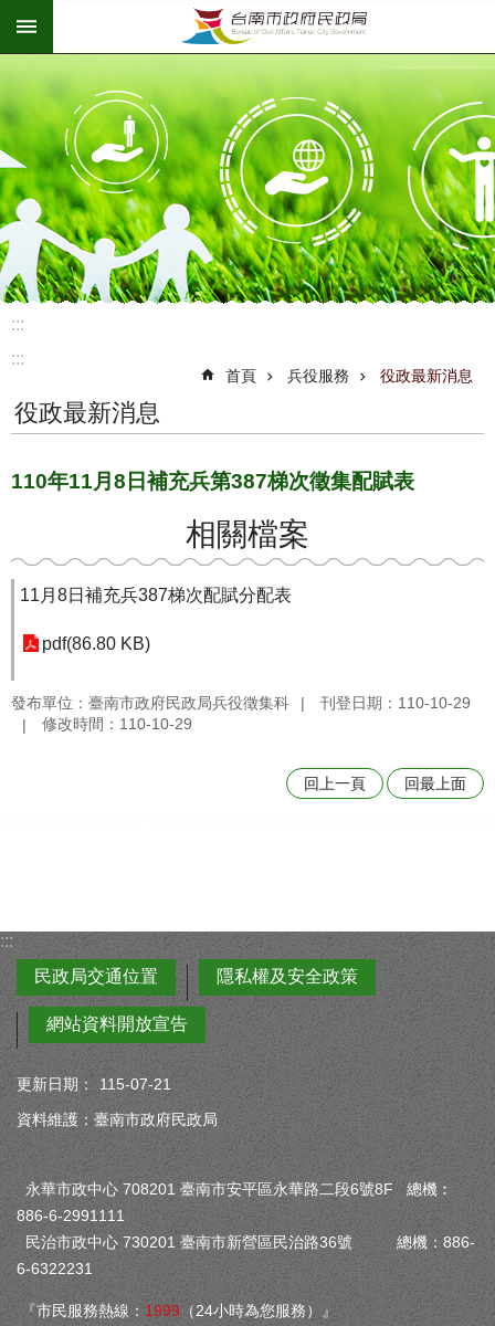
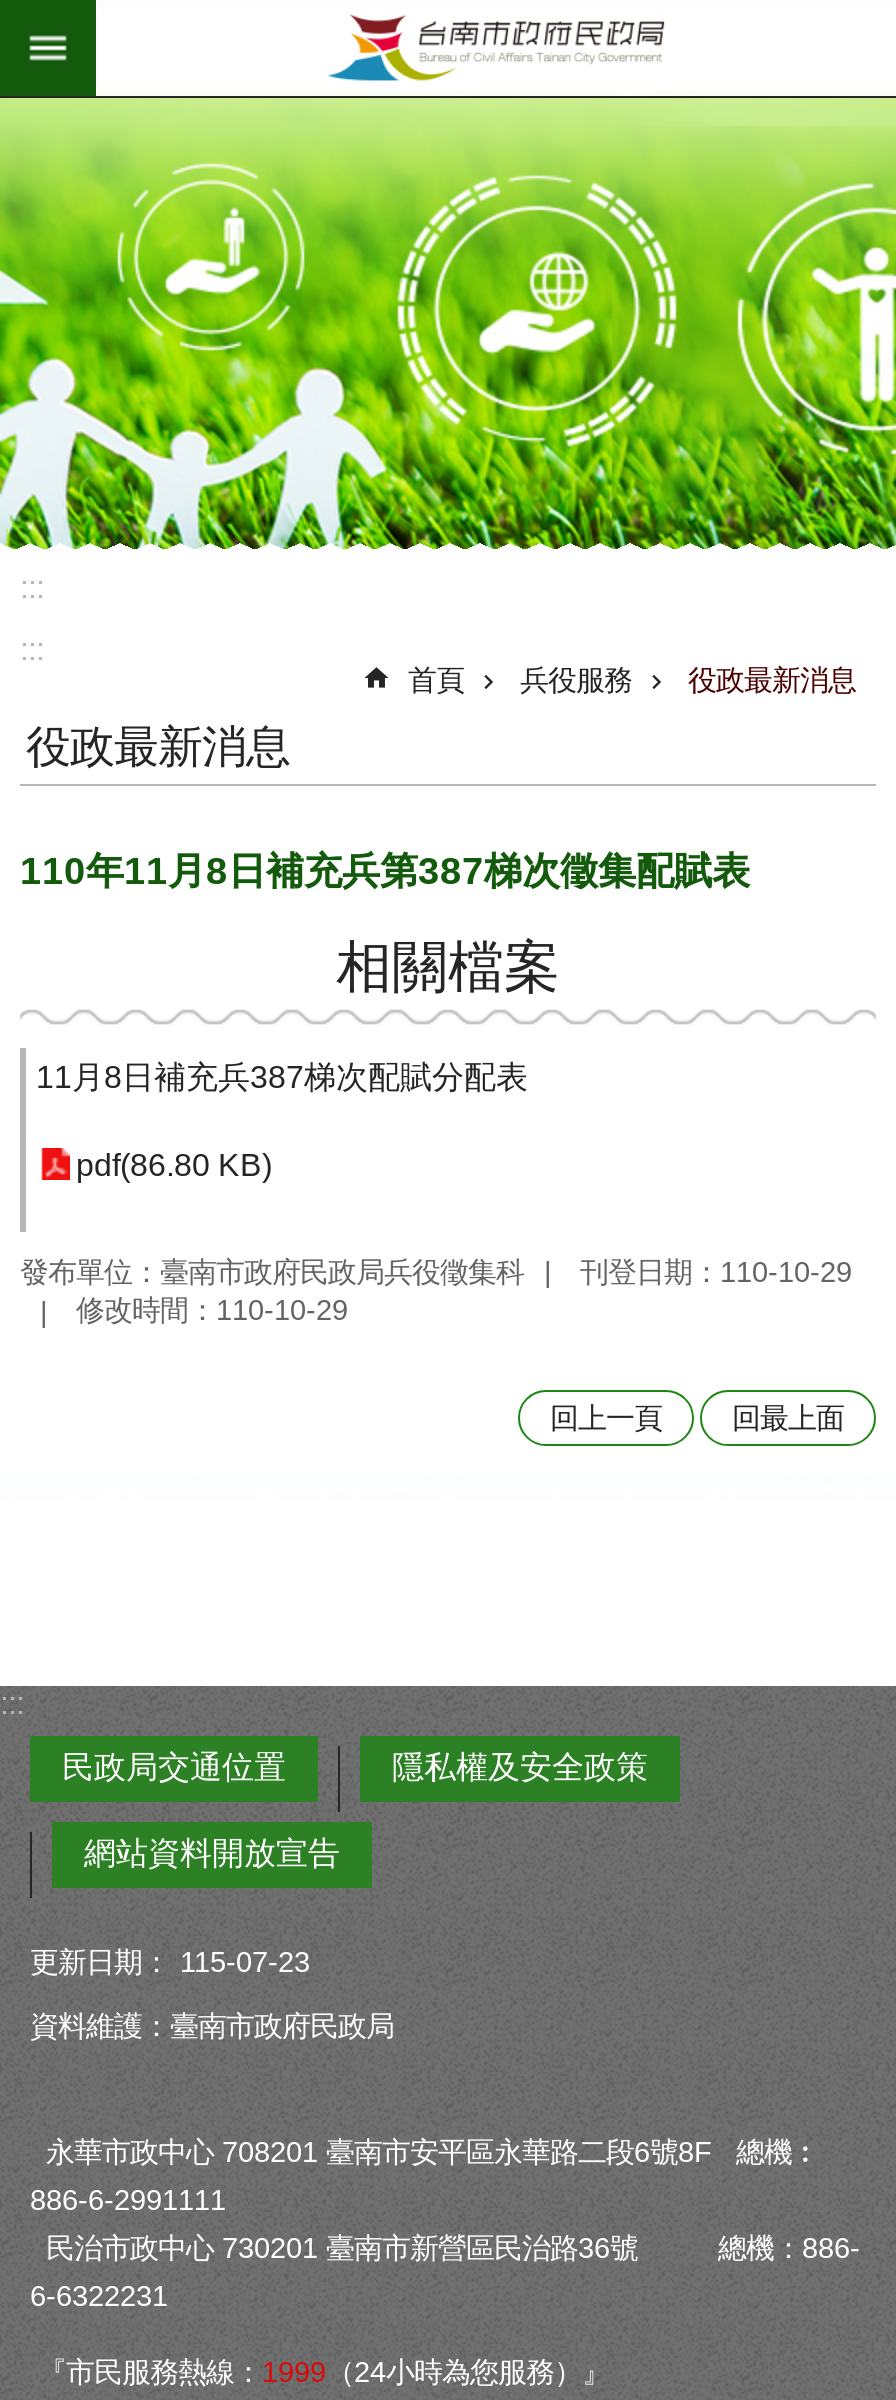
[17,1076,171,1093] 更新日期： 115-07-21 -> [30,1947,310,1979] 更新日期： 115-07-23

